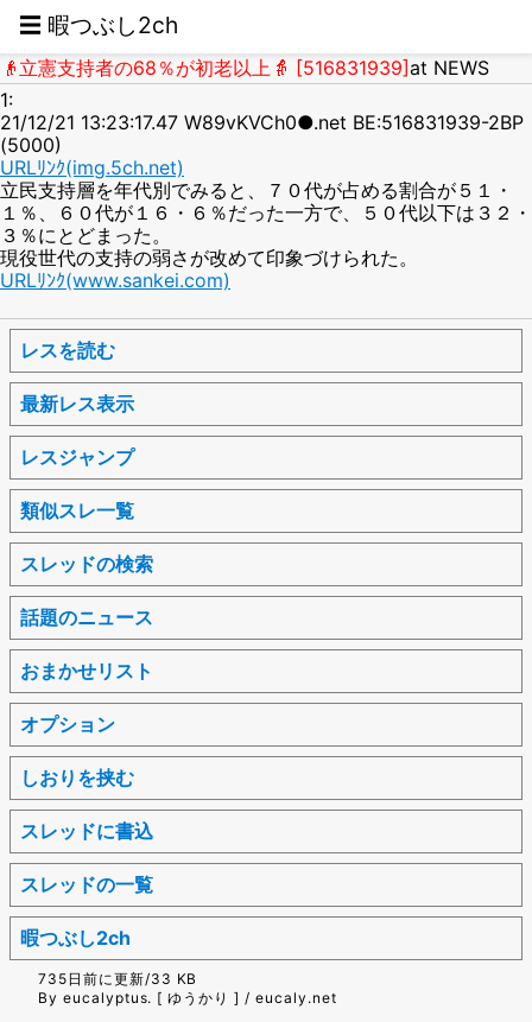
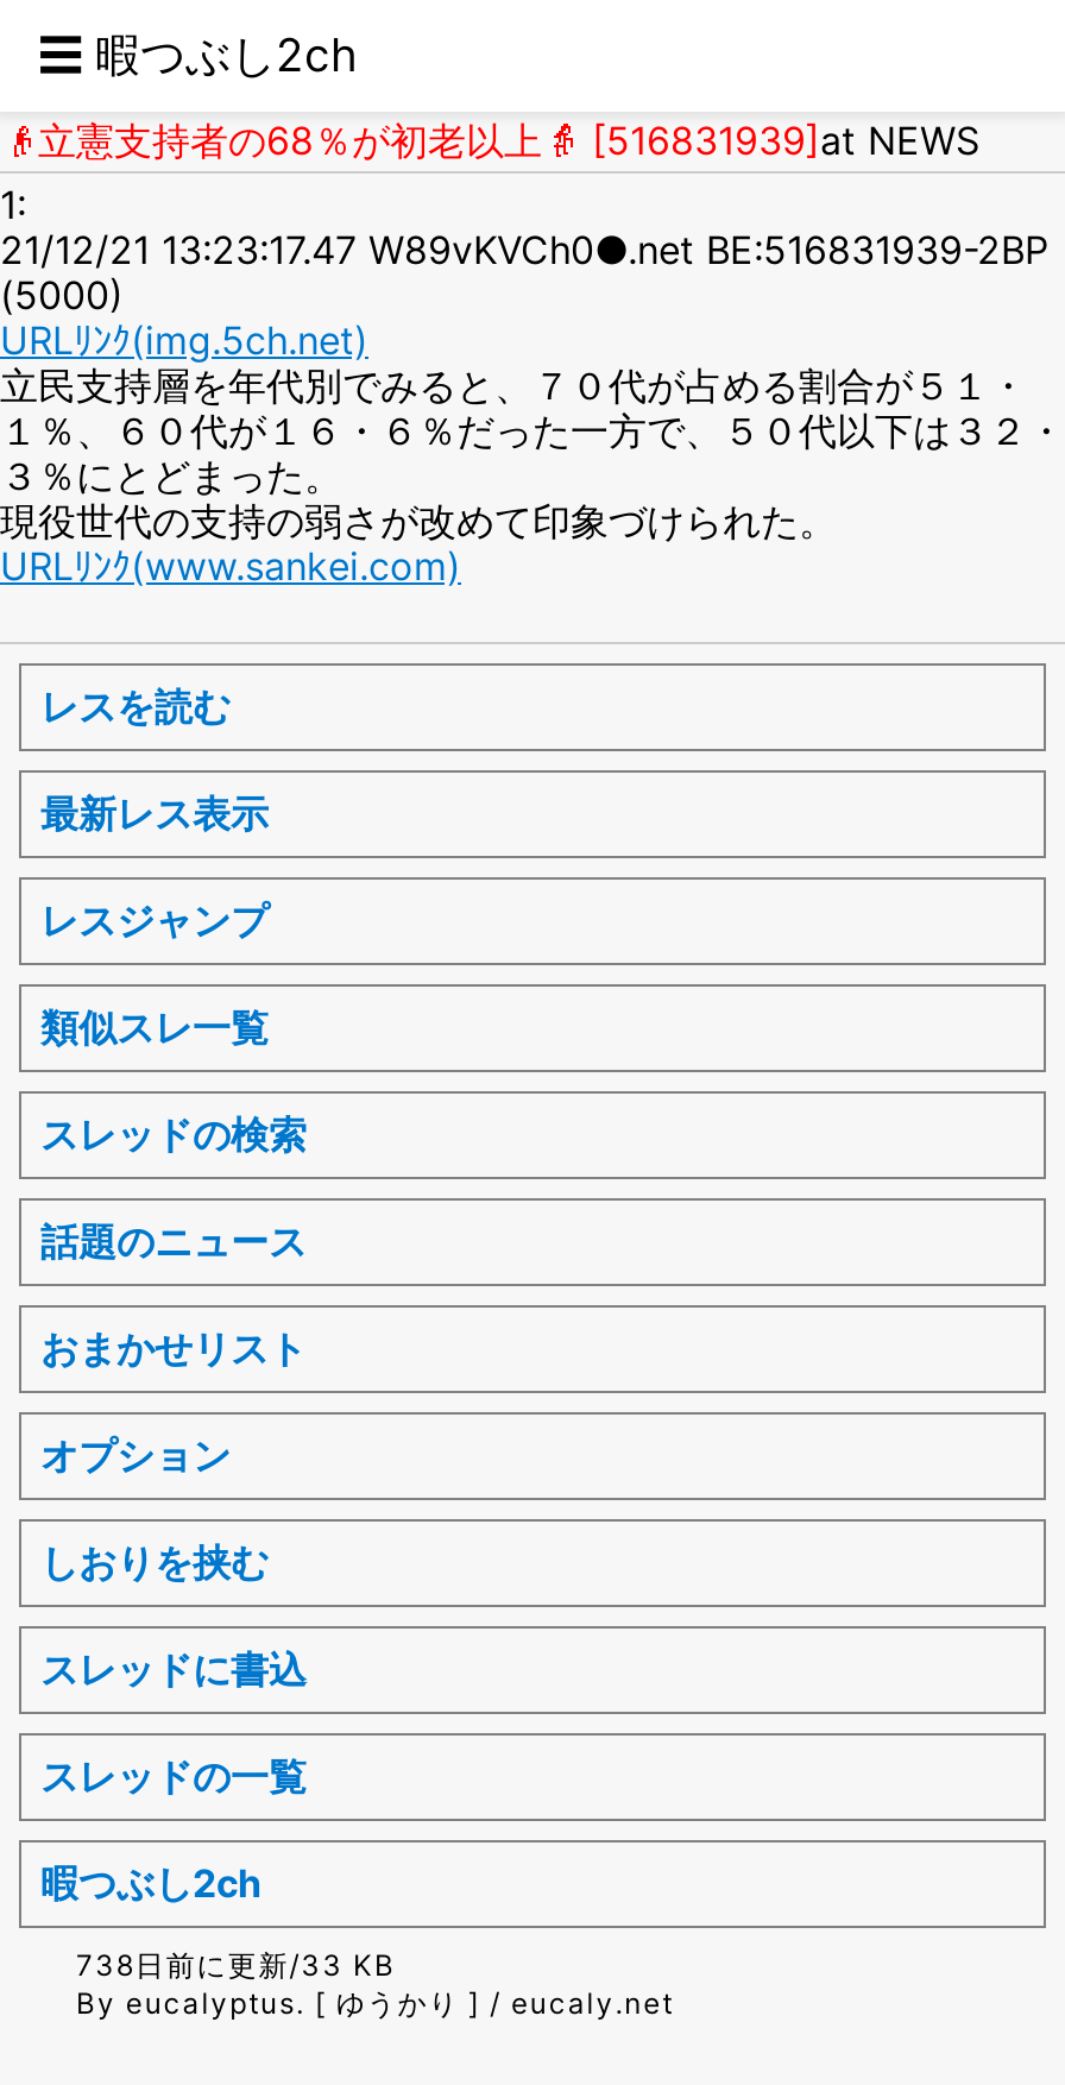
[38,970,198,987] 735日前に更新/33 KB -> [76,1947,396,1982] 738日前に更新/33 KB

